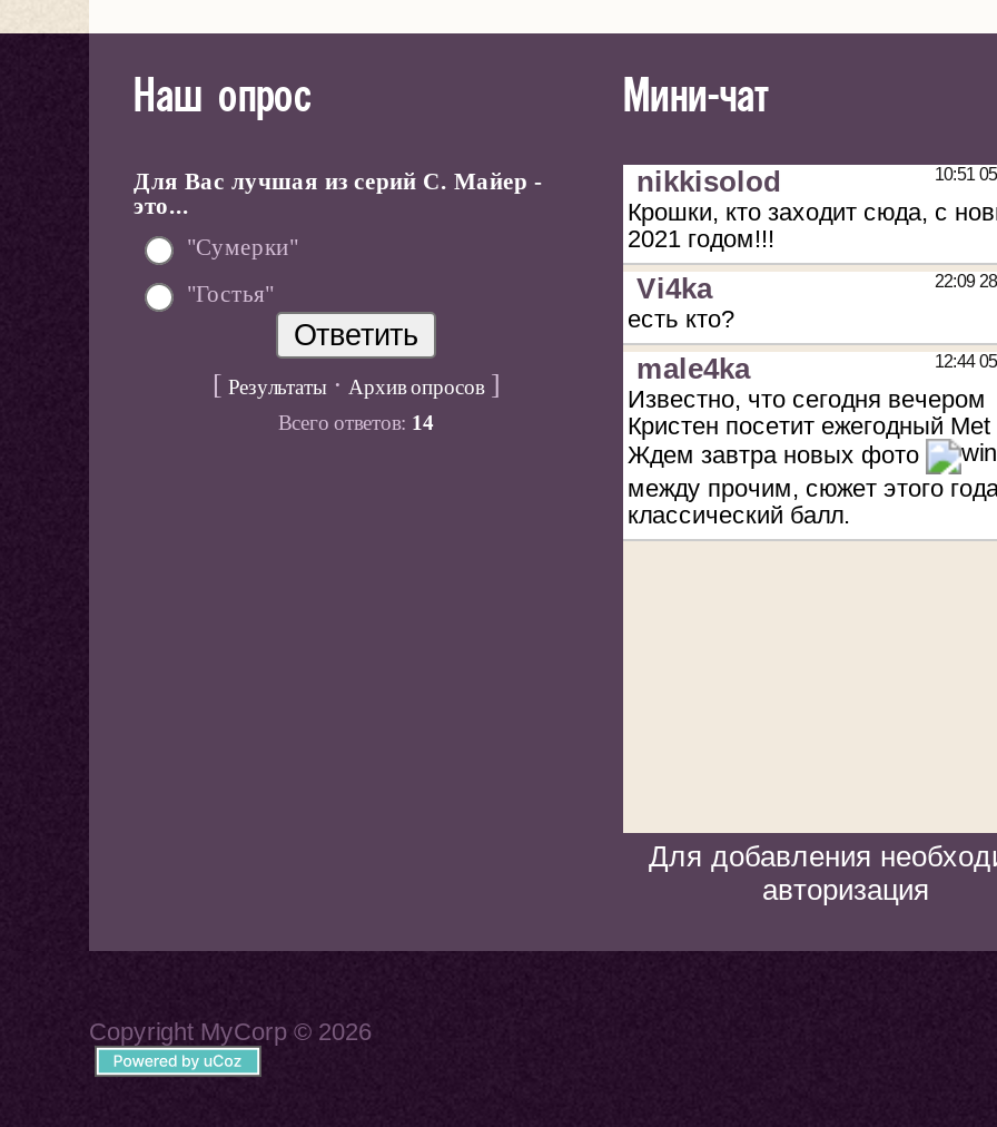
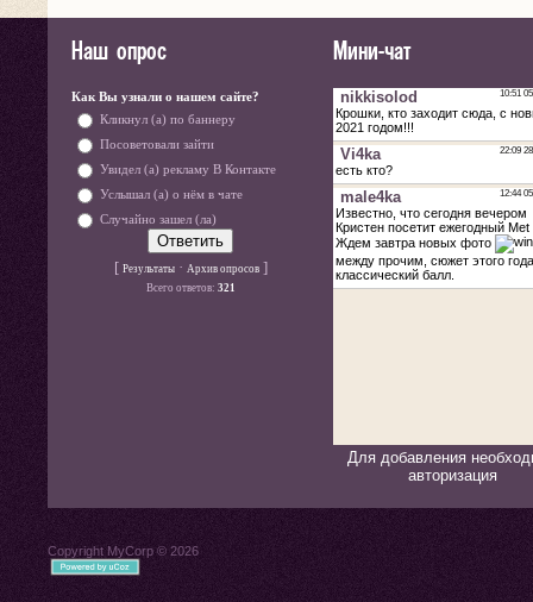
[134,170,543,307] Для Вас лучшая из серий С. Майер - | это... | "Сумерки" | "Гостья" -> [71,91,276,226] Как Вы узнали о нашем сайте? | Кликнул (а) по баннеру | Посоветовали зайти | Увидел (а) рекламу В Контакте | Услышал (а) о нём в чате | Случайно зашел (ла)
moved [213,368,500,401] -> [114,258,267,276]: [Результаты · Архив опросов]
[278,412,434,435] Всего ответов: 14 -> [146,282,235,294] Всего ответов: 321

